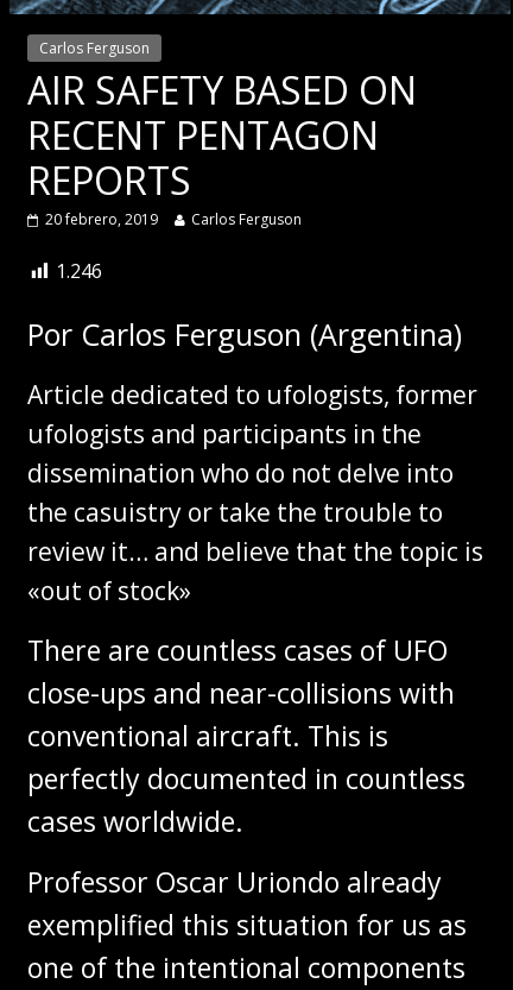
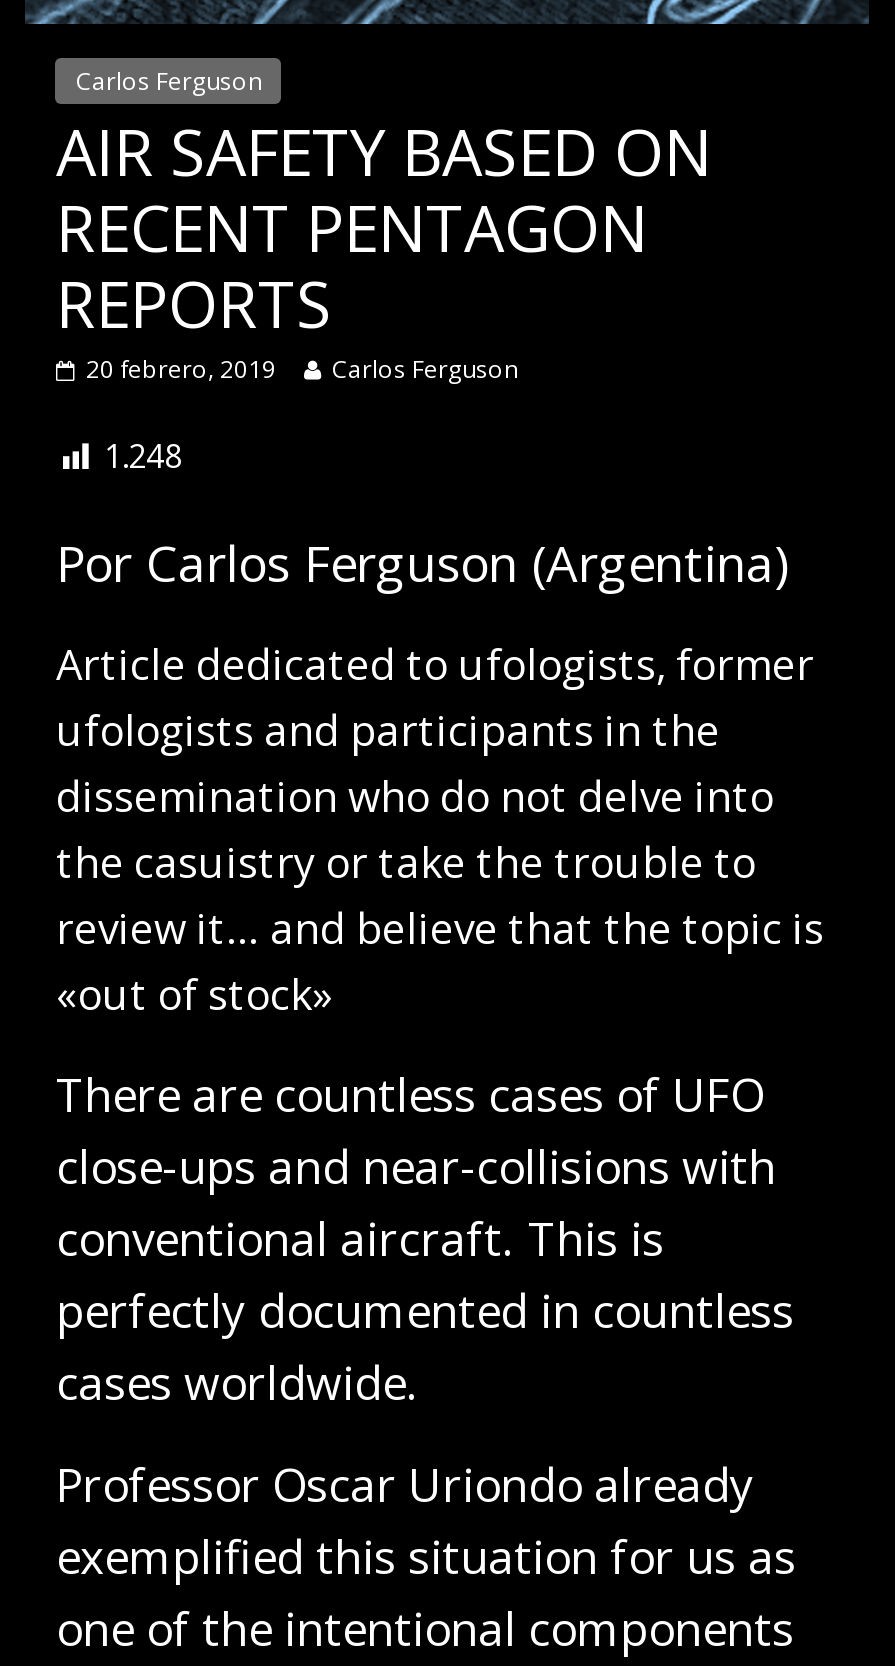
[56,258,103,284] 1.246 -> [104,435,182,479] 1.248

